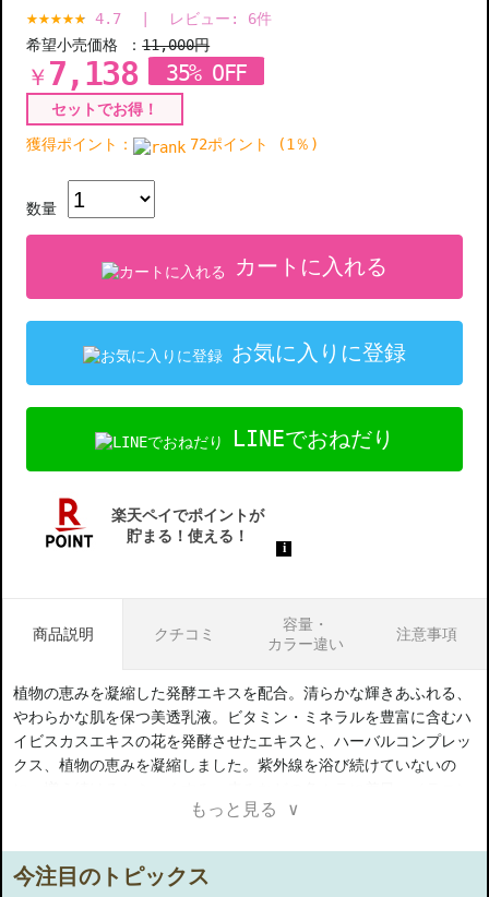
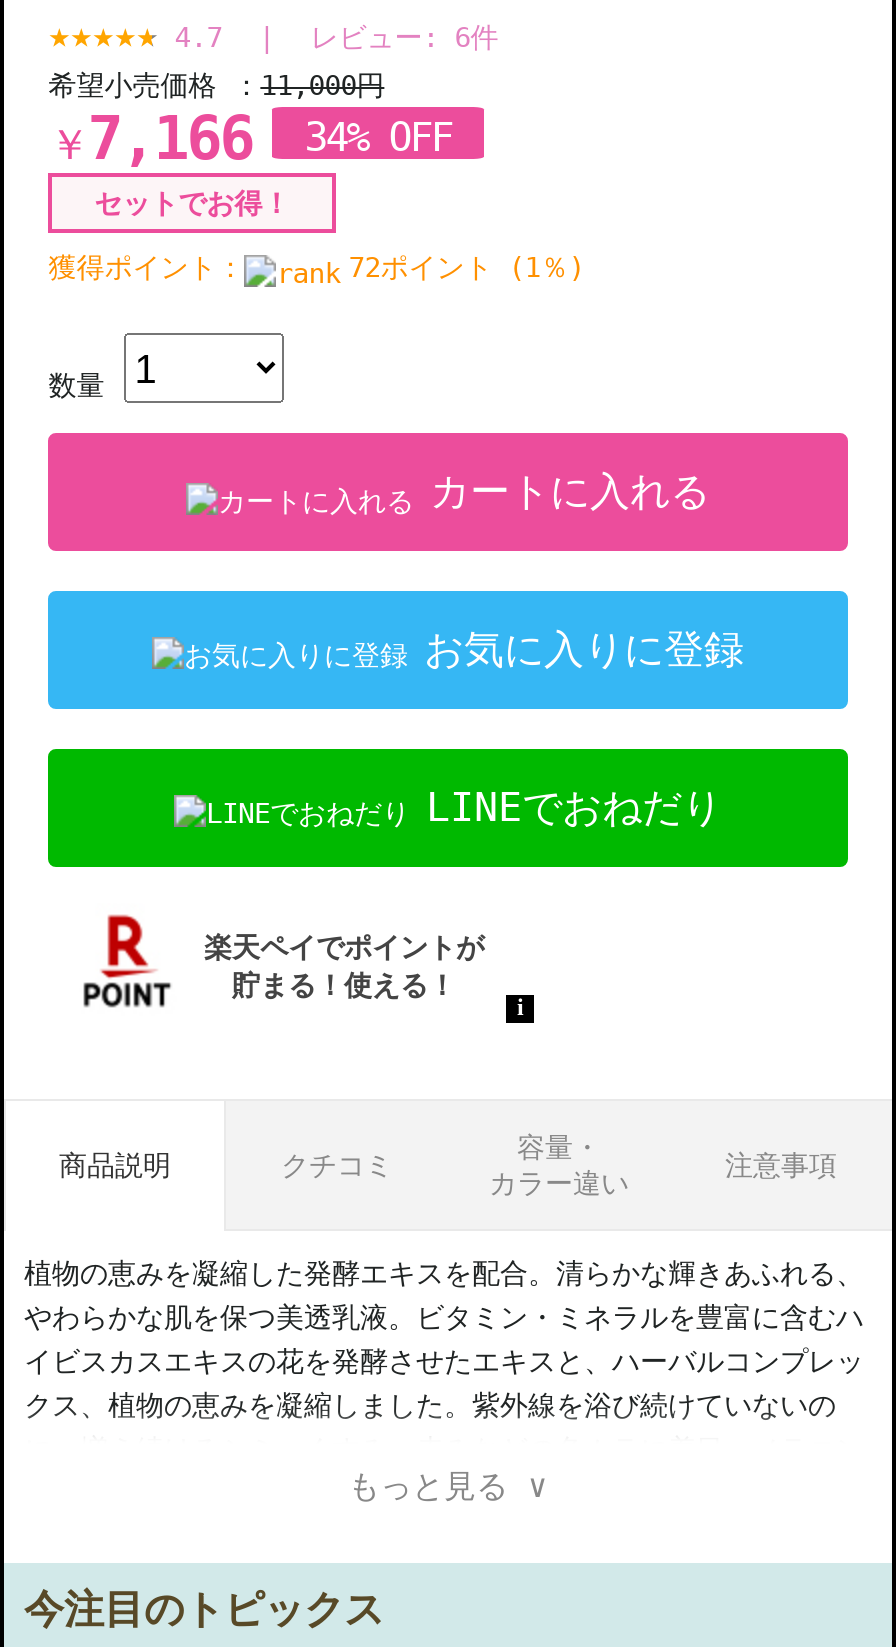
[26,55,138,93] ￥7,138 -> [48,103,252,173] ￥7,166
[166,60,246,86] 35% OFF -> [304,113,451,161] 34% OFF

